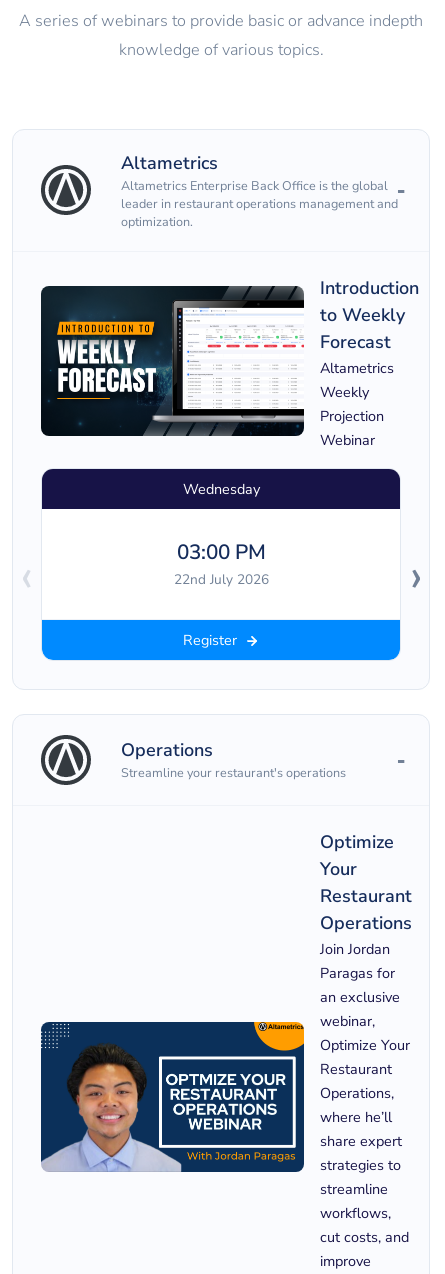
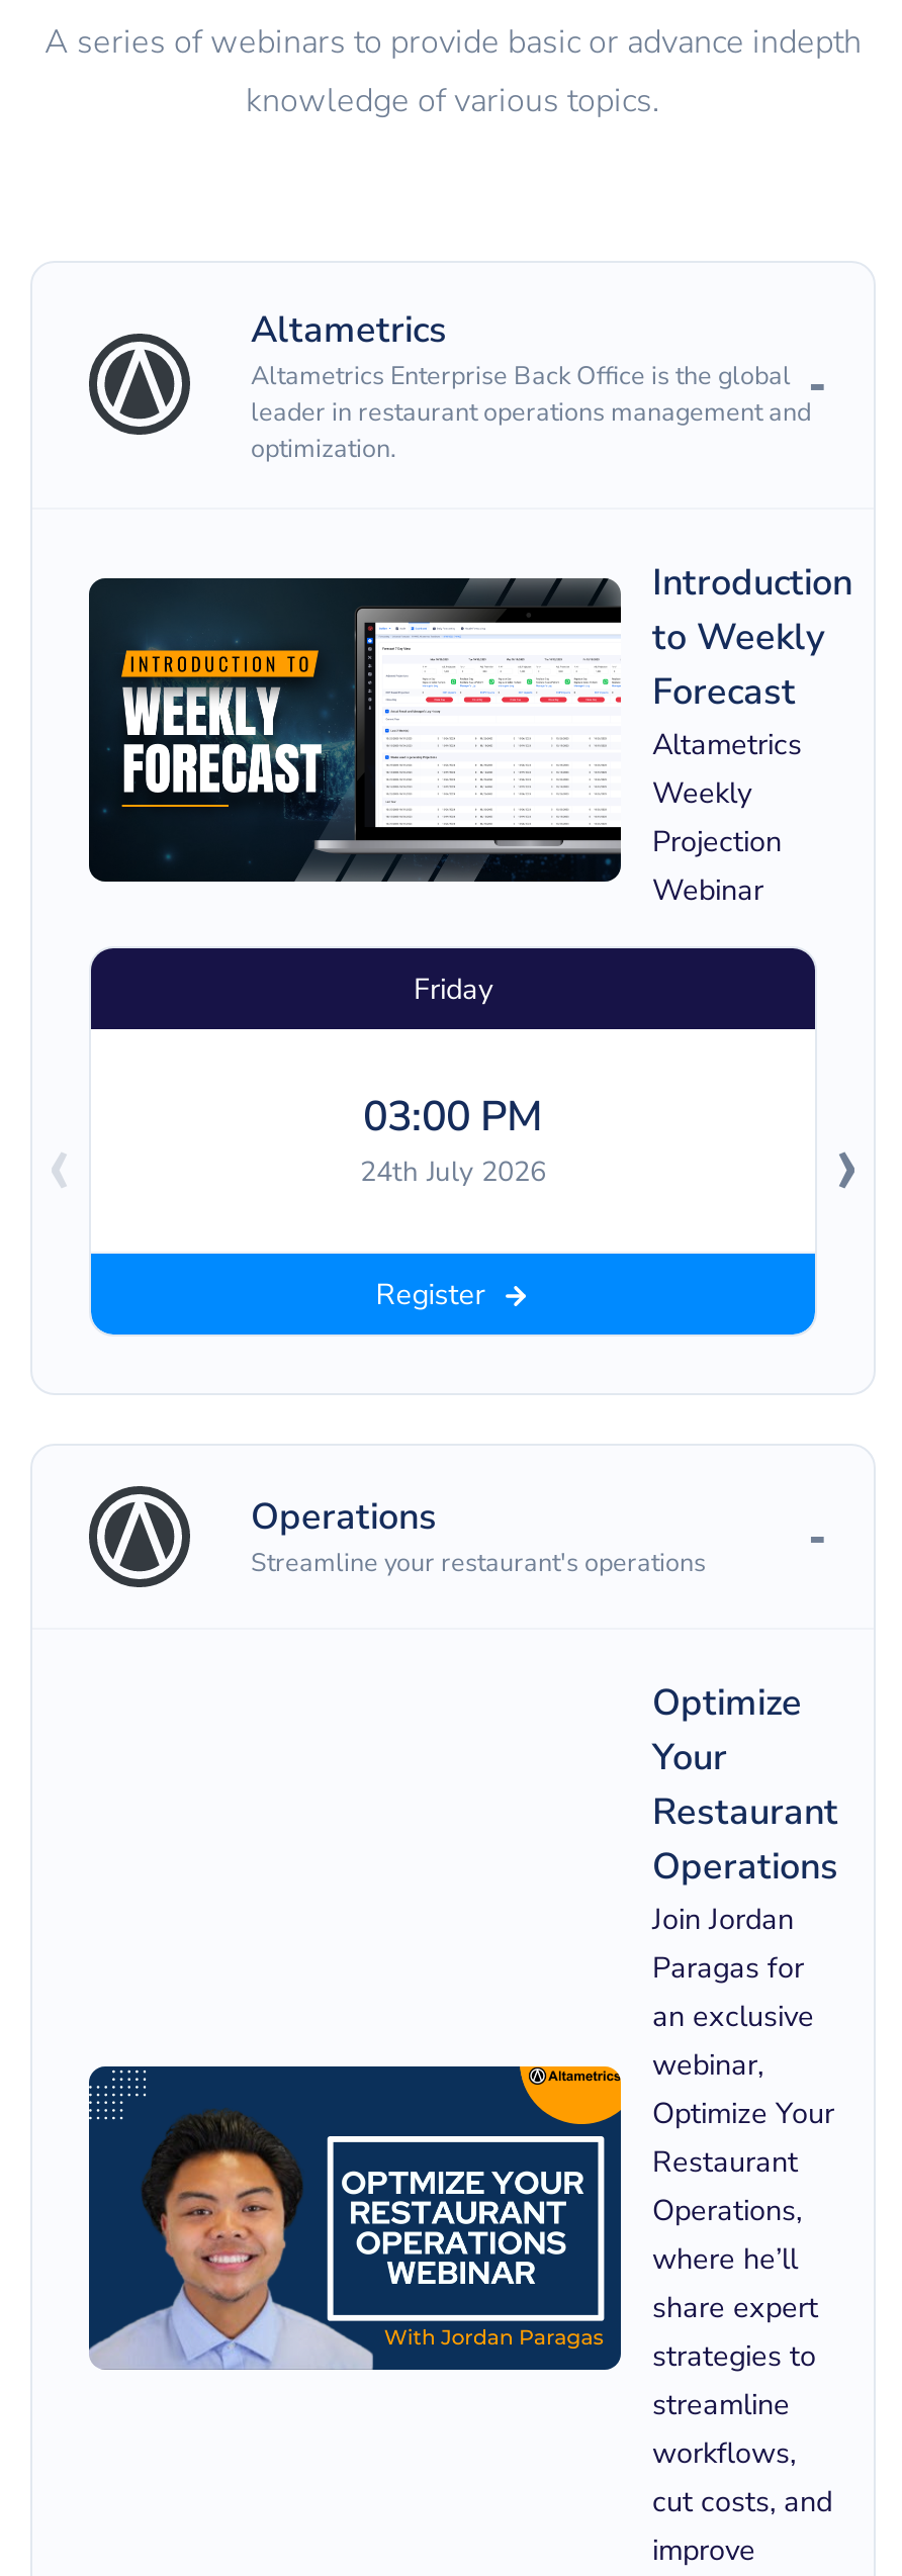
[182,478,259,498] Wednesday -> [414,968,492,1008] Friday
[173,569,268,588] 22nd July 2026 -> [360,1152,546,1190] 24th July 2026

